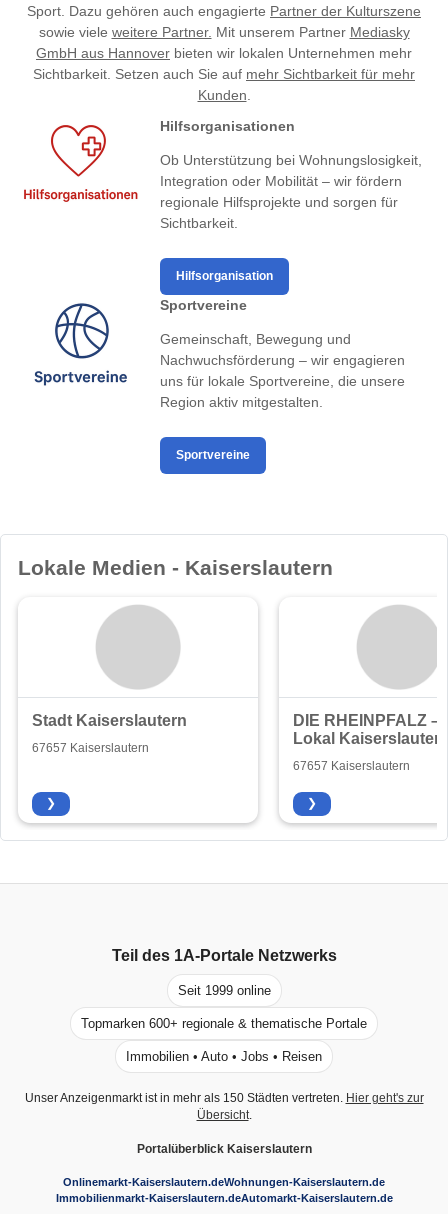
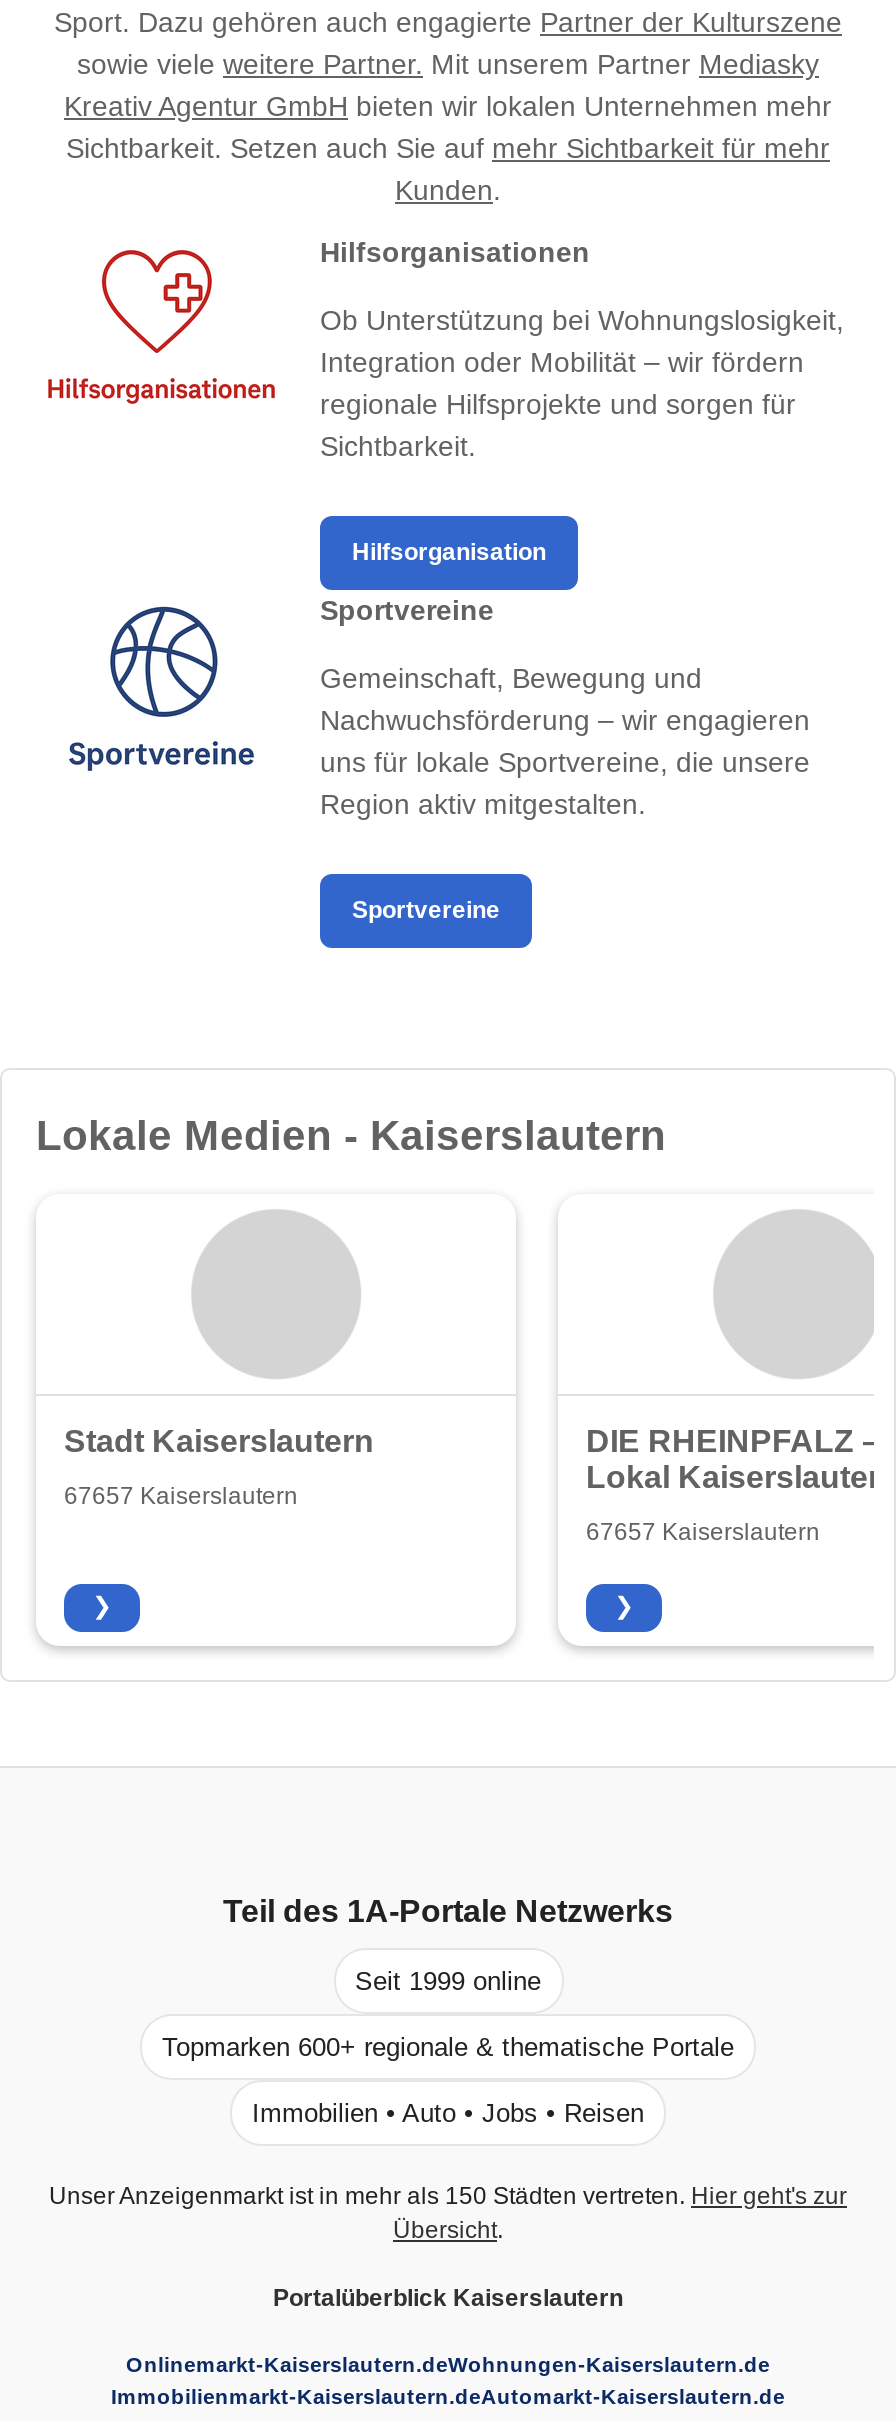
[36,45,412,61] GmbH aus Hannover bieten wir lokalen Unternehmen mehr -> [64,90,832,122] Kreativ Agentur GmbH bieten wir lokalen Unternehmen mehr

